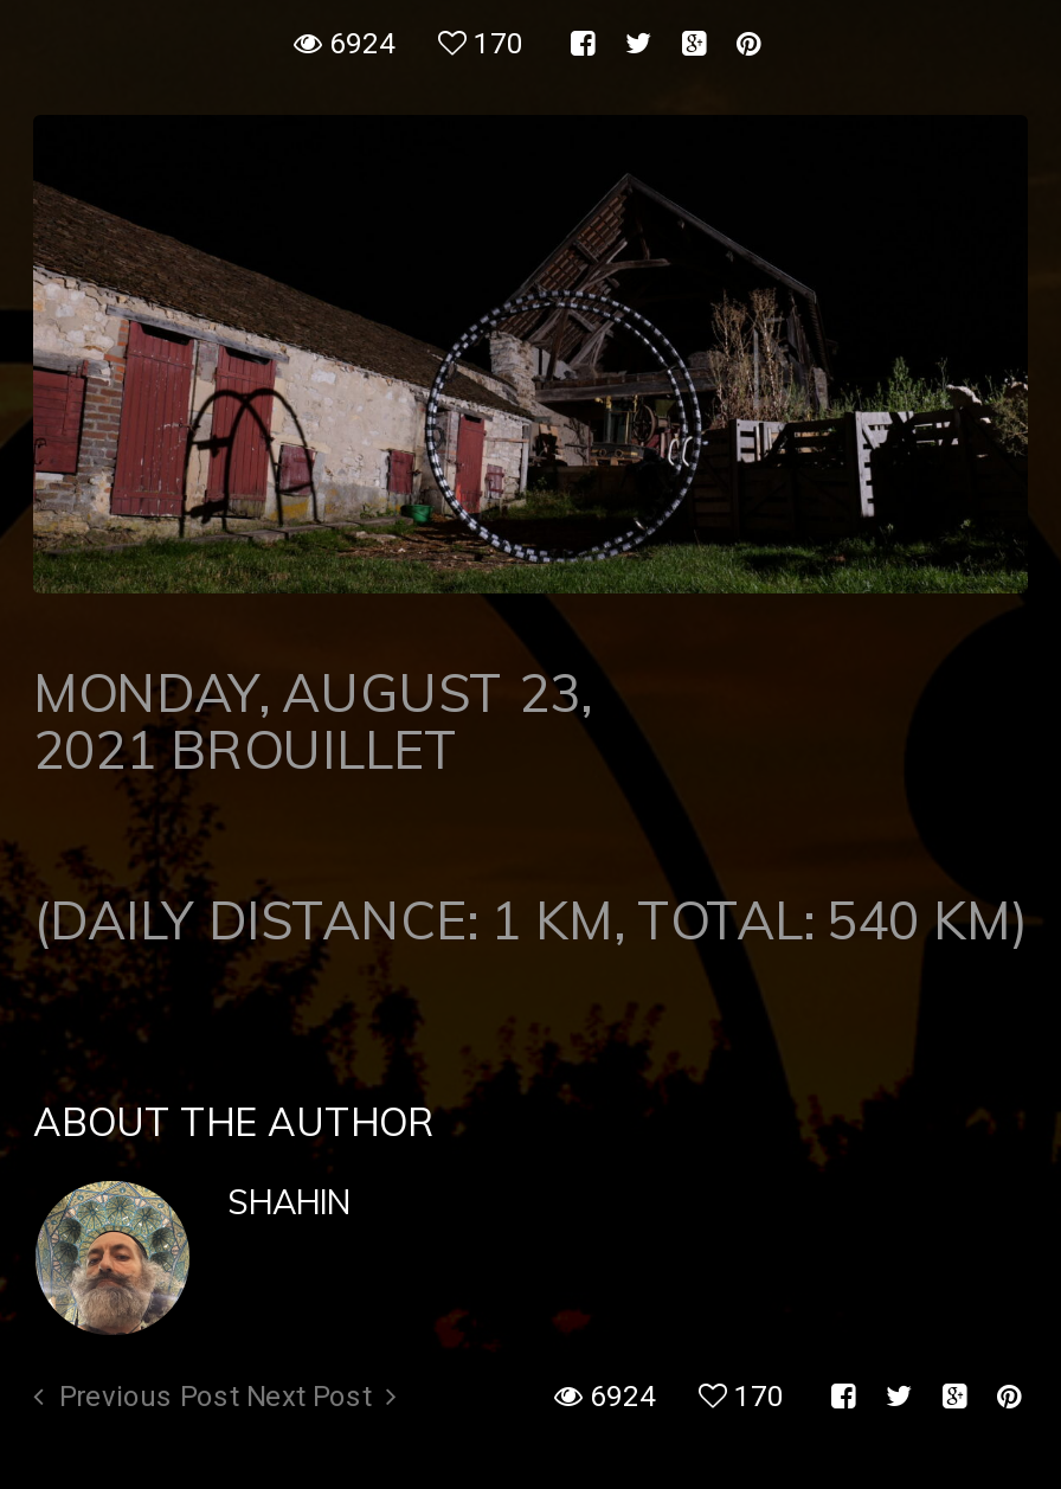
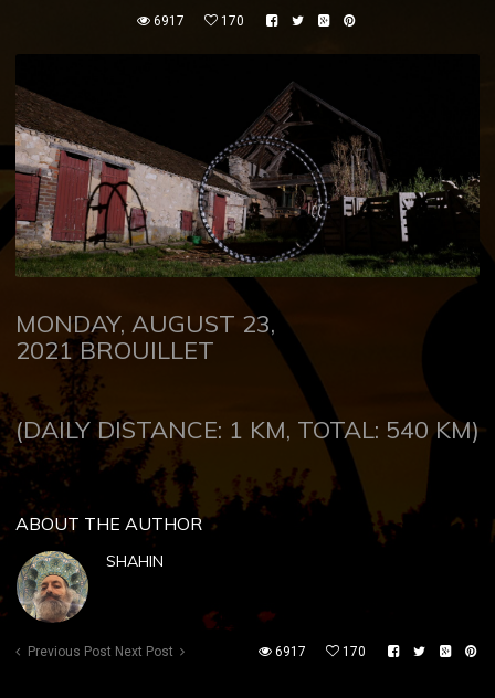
[329,27,396,60] 6924 -> [154,13,185,29] 6917
[590,1380,656,1413] 6924 -> [275,644,306,659] 6917

